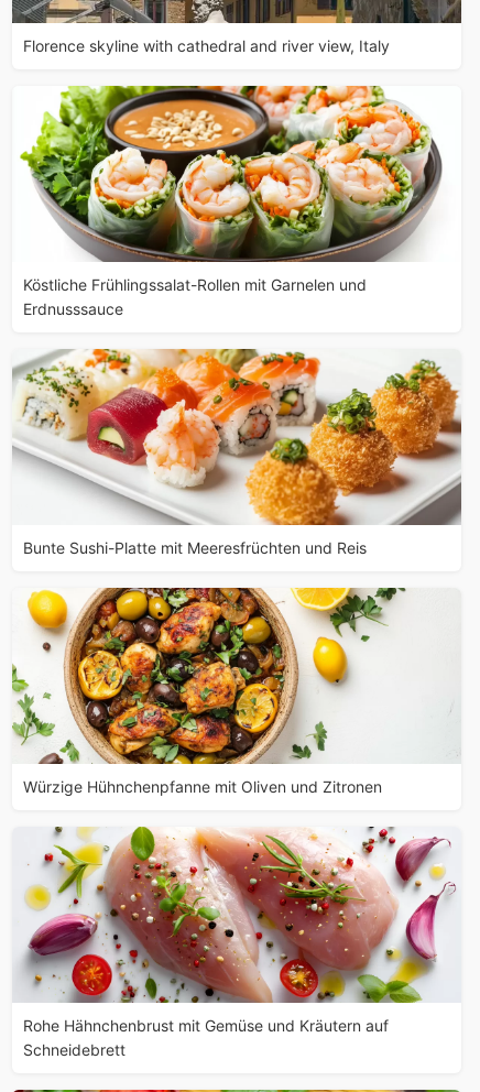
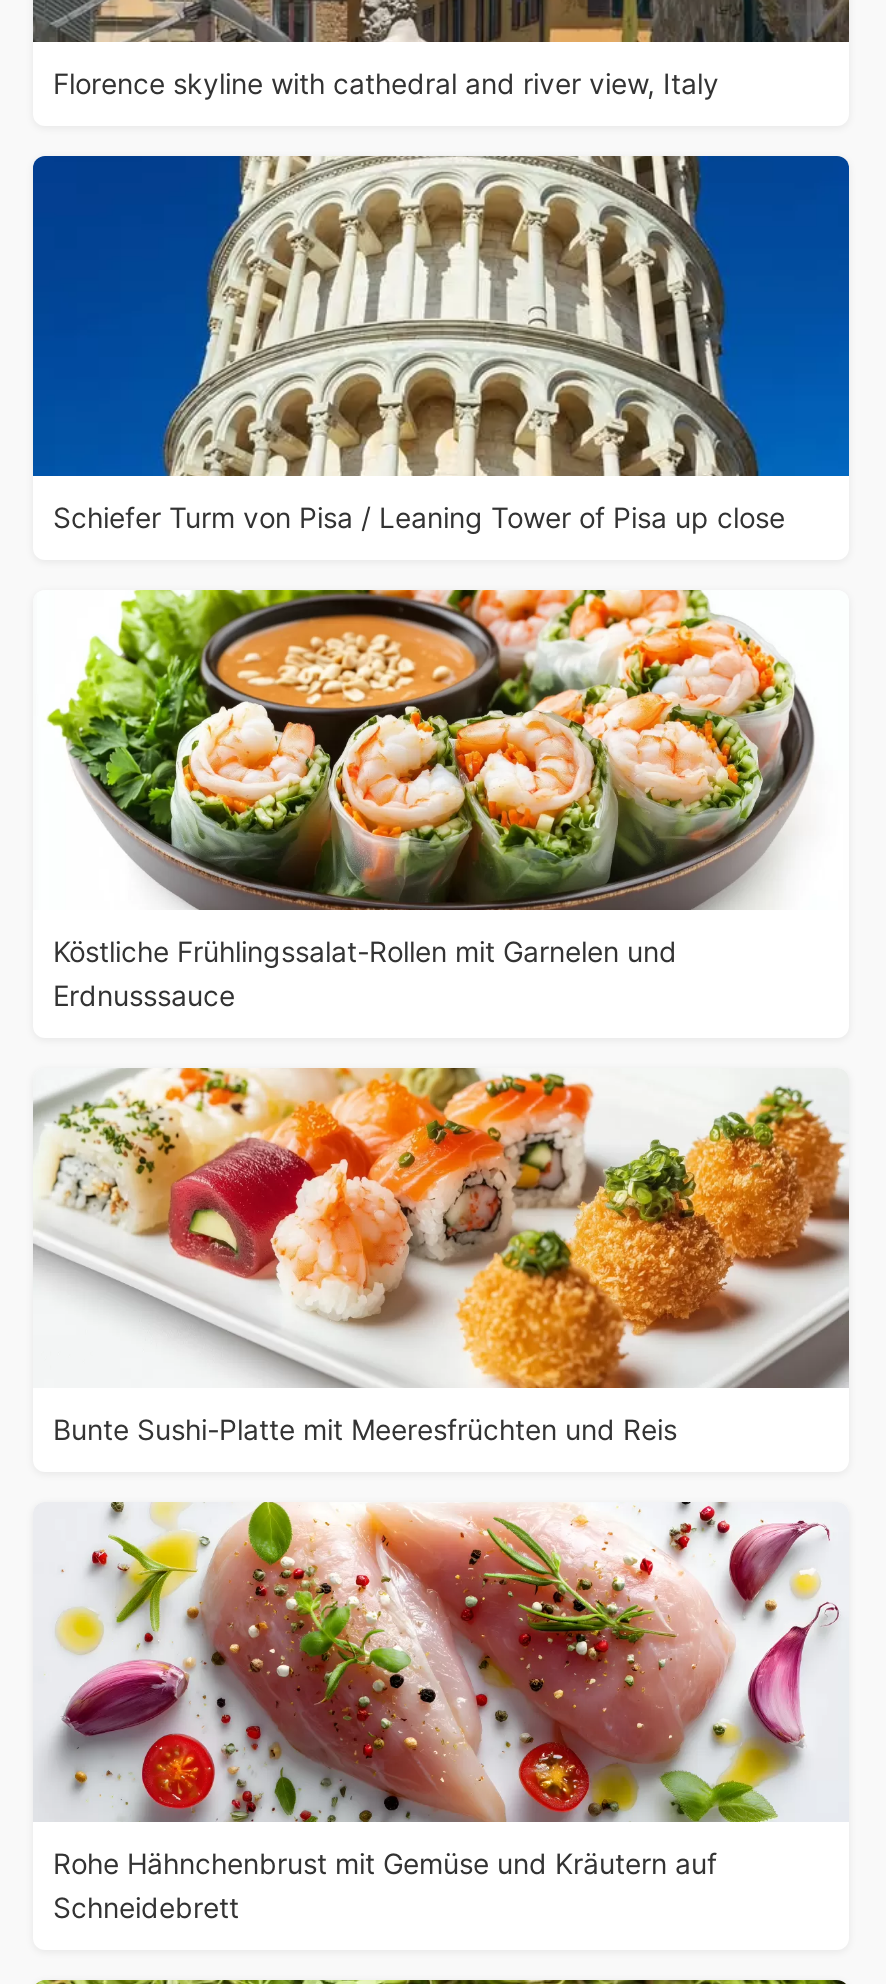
none -> [33,154,851,533] [image] | Schiefer Turm von Pisa / Leaning Tower of Pisa up close
moved [22,84,447,556] -> [51,586,823,1445]: [image] | Köstliche Frühlingssalat-Rollen mit Garnelen und | Erdnusssauce | Bunte Sushi-Platte mit Meeresfrüchten und Reis
[11,587,455,795] [image] | Würzige Hühnchenpfanne mit Oliven und Zitronen -> none

